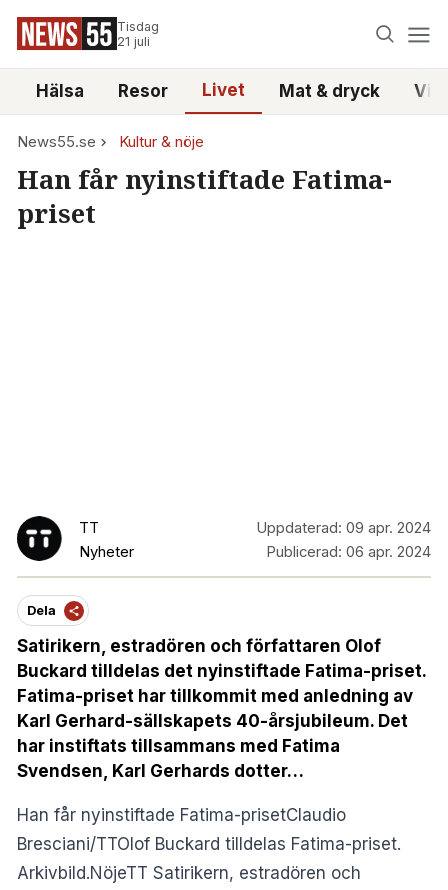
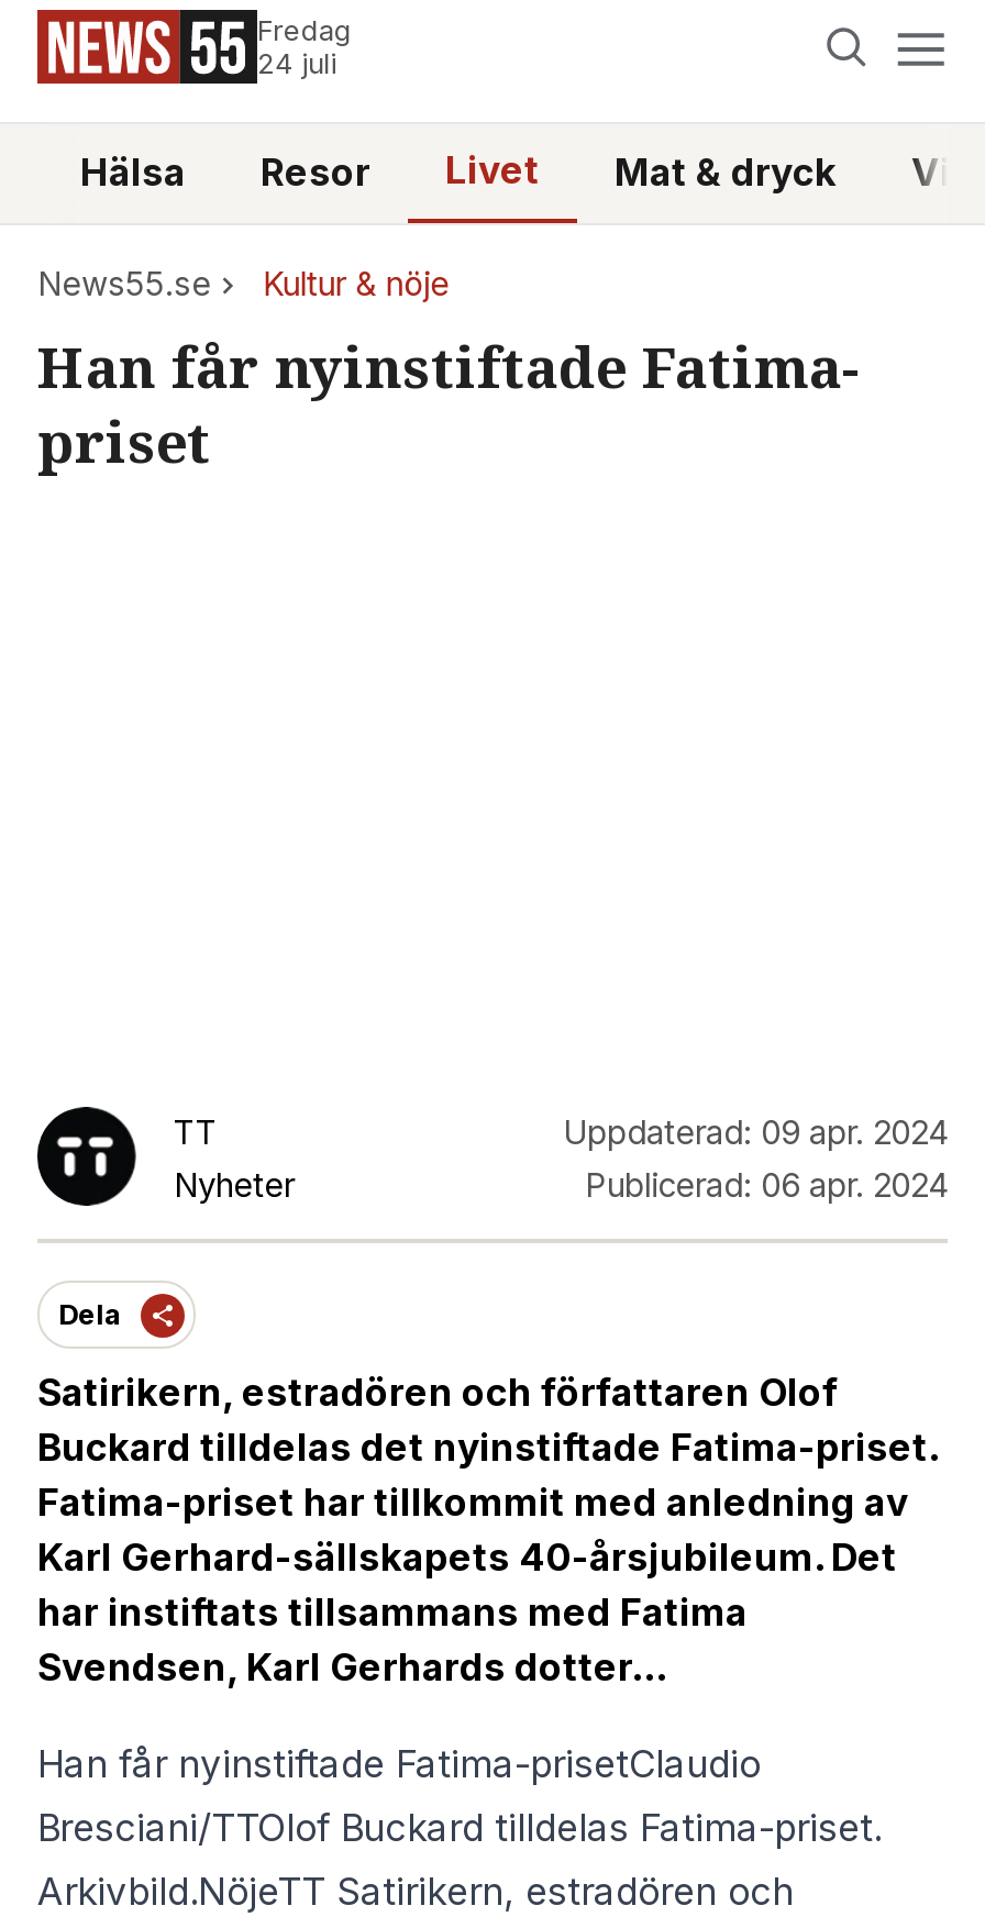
[117,19,159,49] Tisdag | 21 juli -> [257,14,352,80] Fredag | 24 juli

